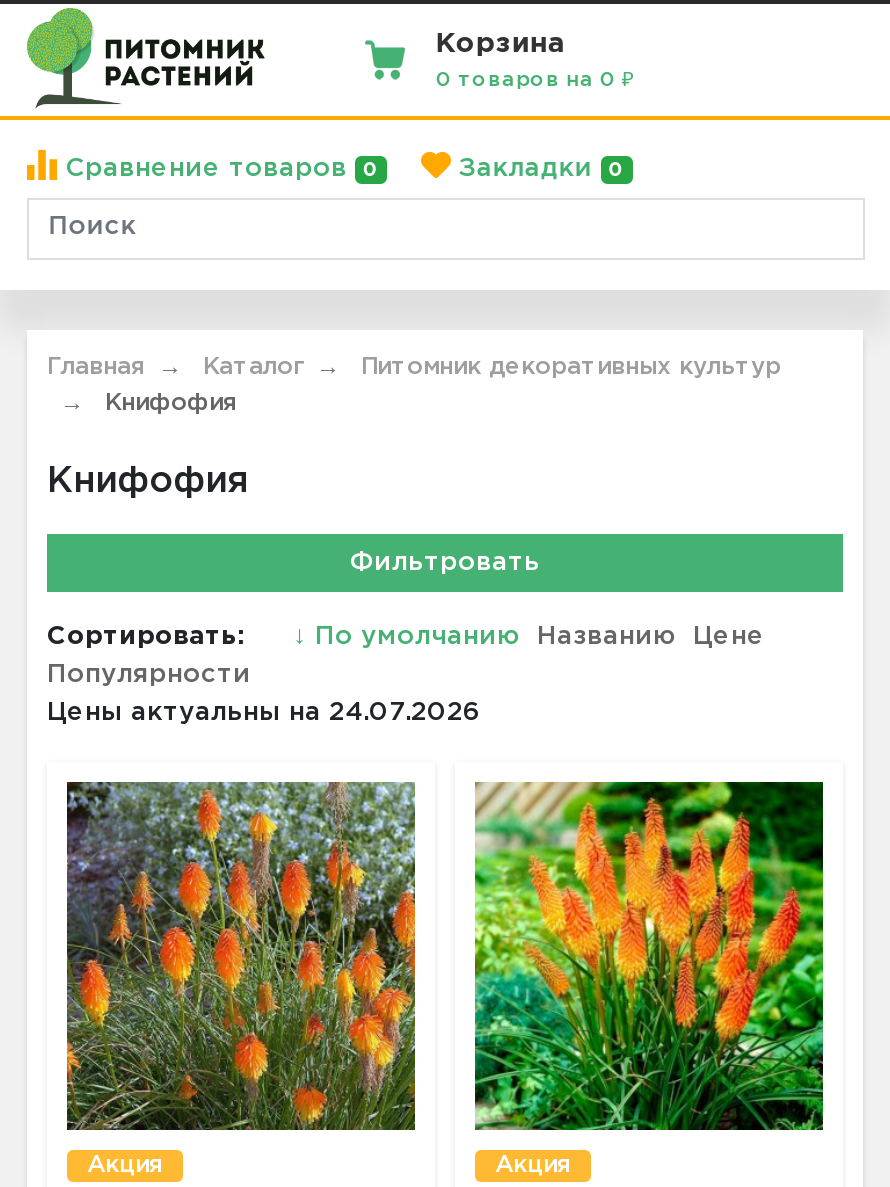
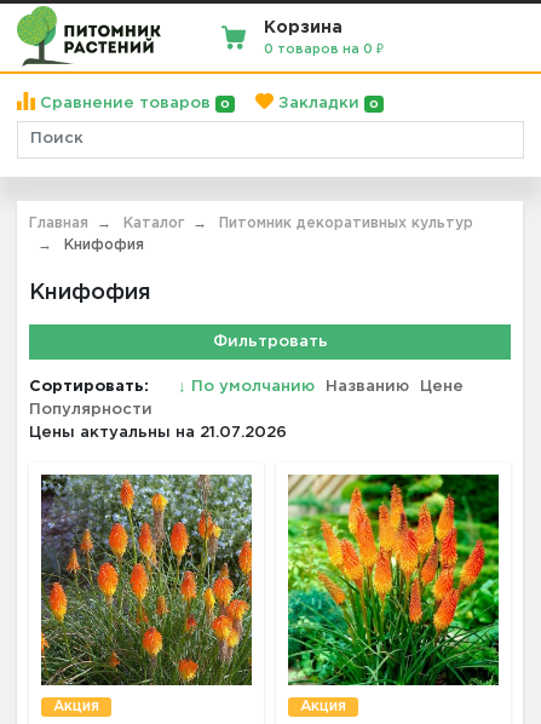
[47,701,481,723] Цены актуальны на 24.07.2026 -> [29,426,287,439] Цены актуальны на 21.07.2026

